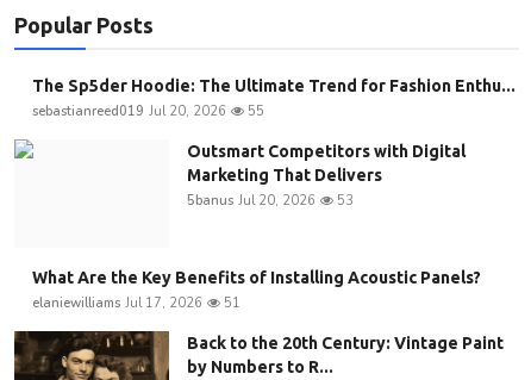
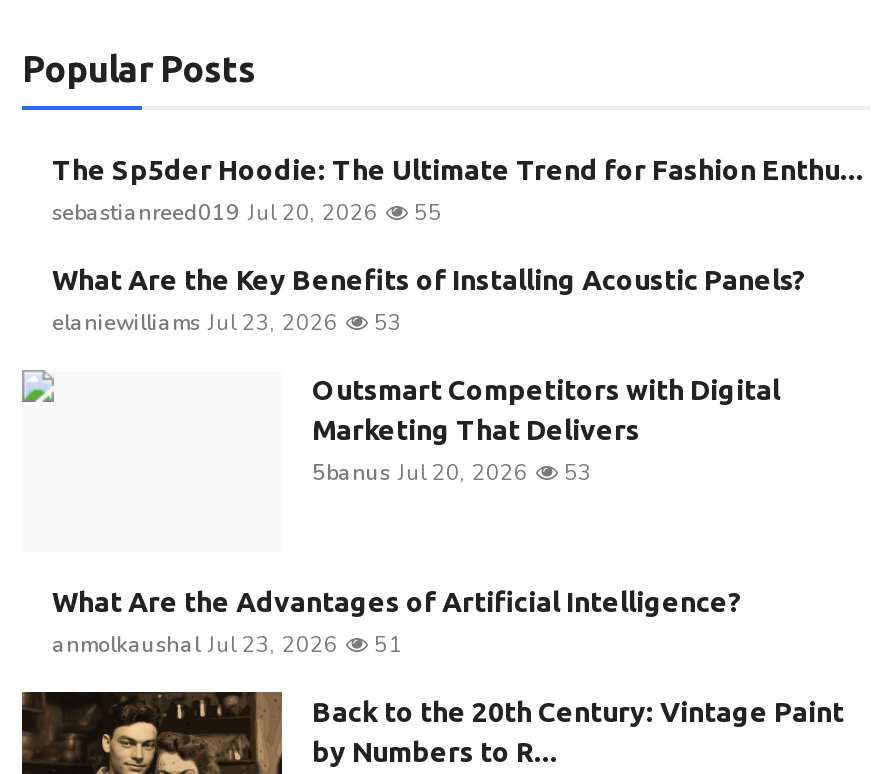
none -> [52,308,402,338] elaniewilliams Jul 23, 2026 | 53
moved [32,268,481,287] -> [52,264,806,296]: What Are the Key Benefits of Installing Acoustic Panels?
[32,294,202,312] elaniewilliams Jul 17, 2026 -> [52,586,742,660] What Are the Advantages of Artificial Intelligence? | anmolkaushal Jul 23, 2026

